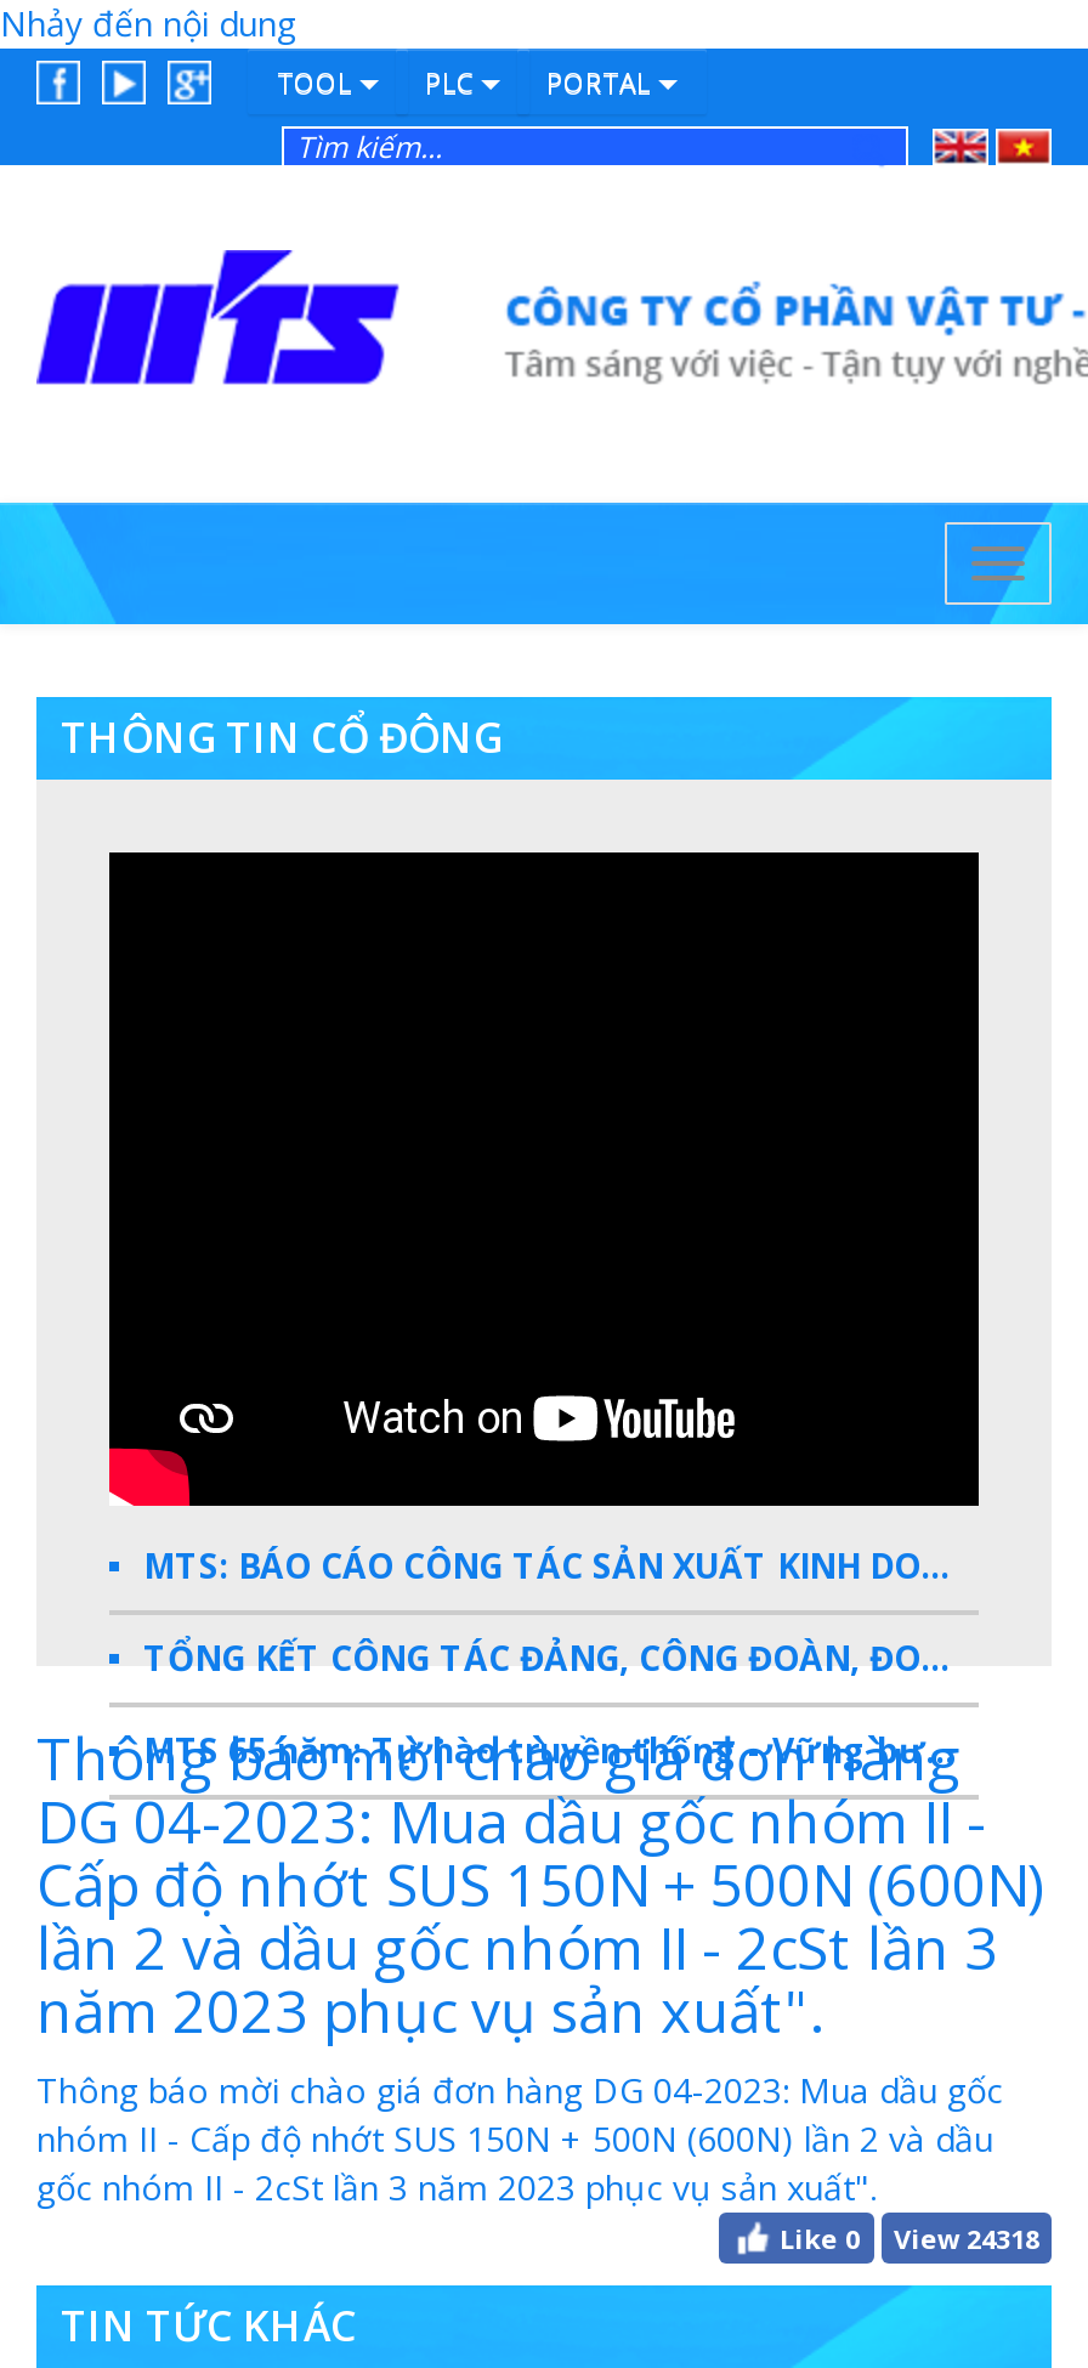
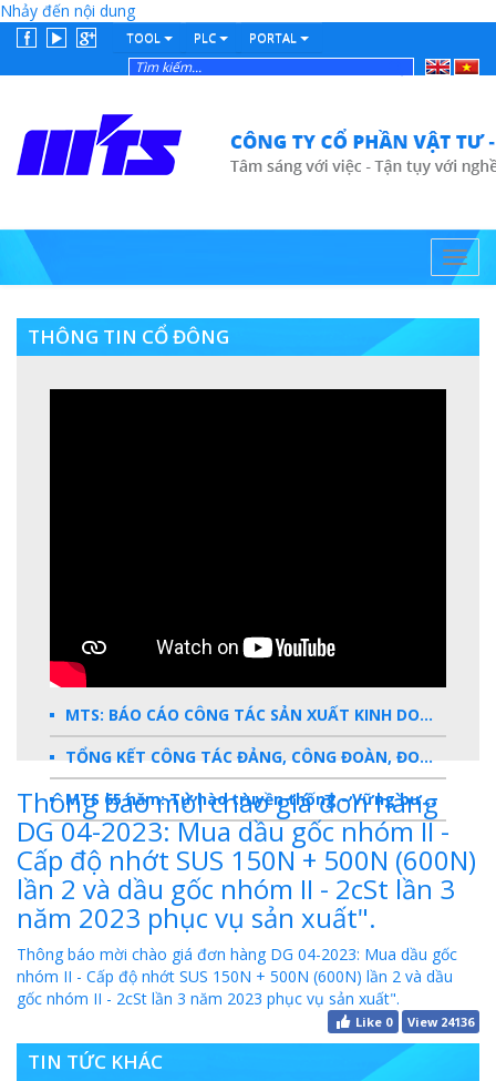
[780,2220,1039,2256] Like 0 View 24318 -> [355,1013,474,1030] Like 0 View 24136

